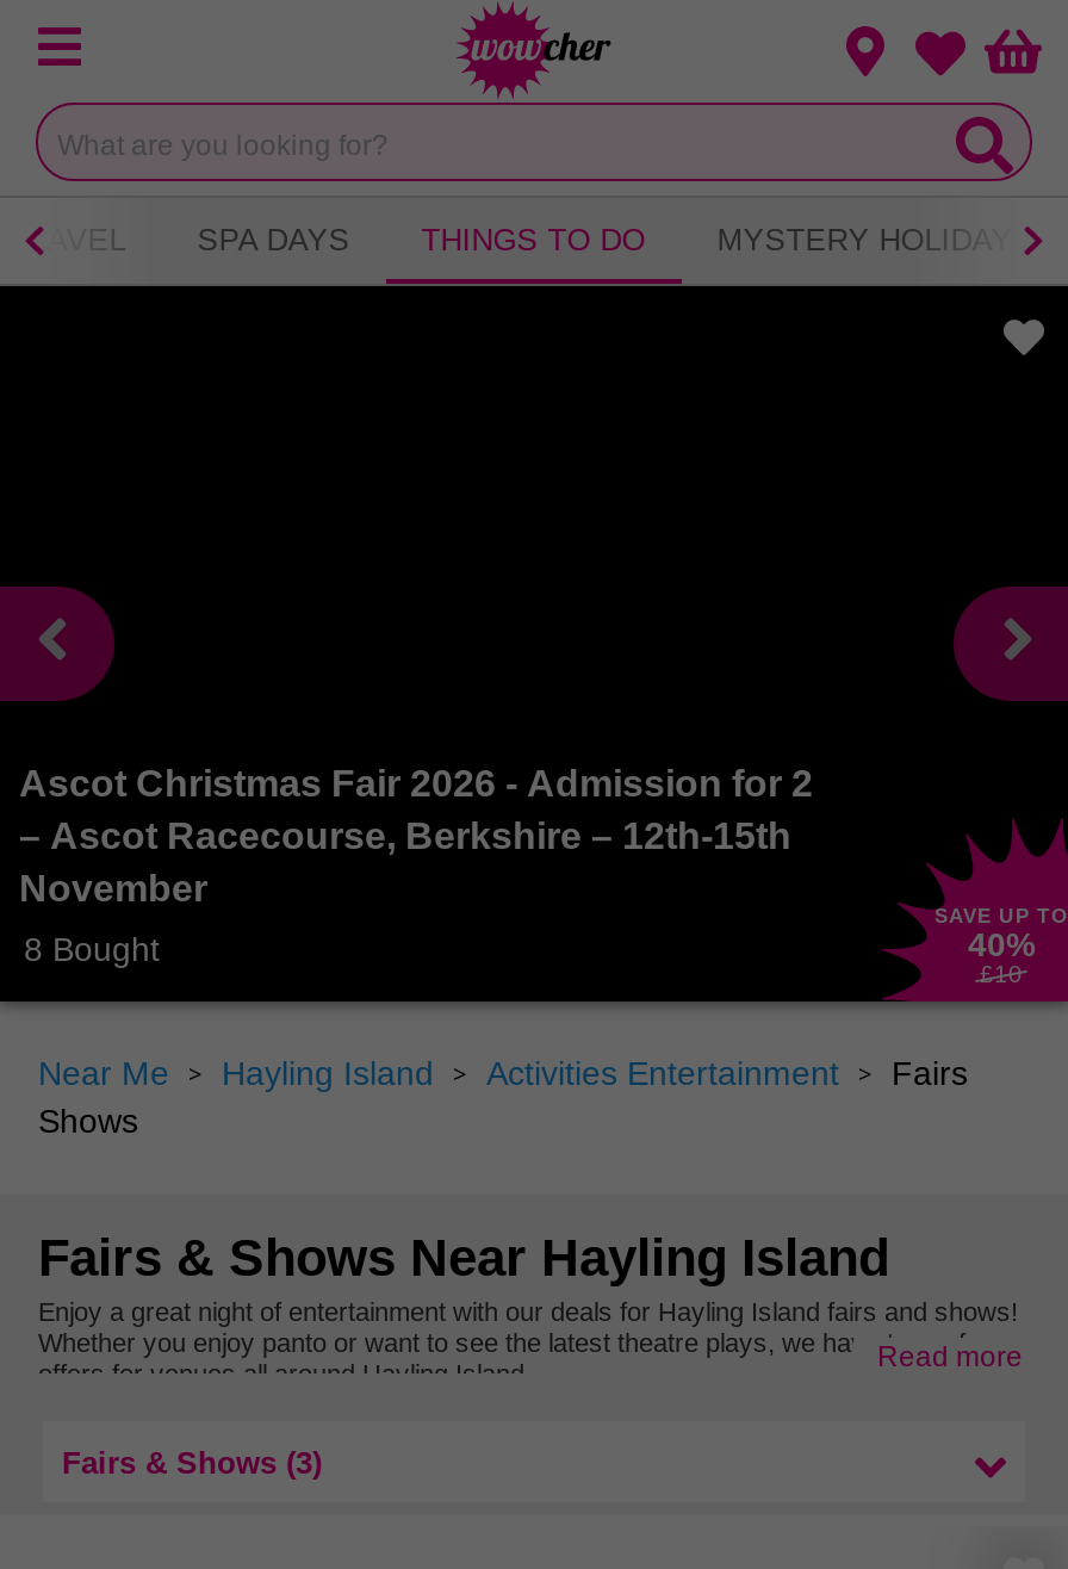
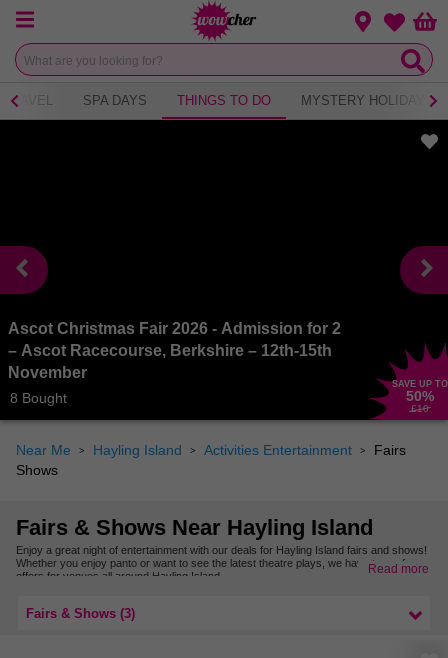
[968,924,1035,963] 40% -> [406,388,434,404] 50%

